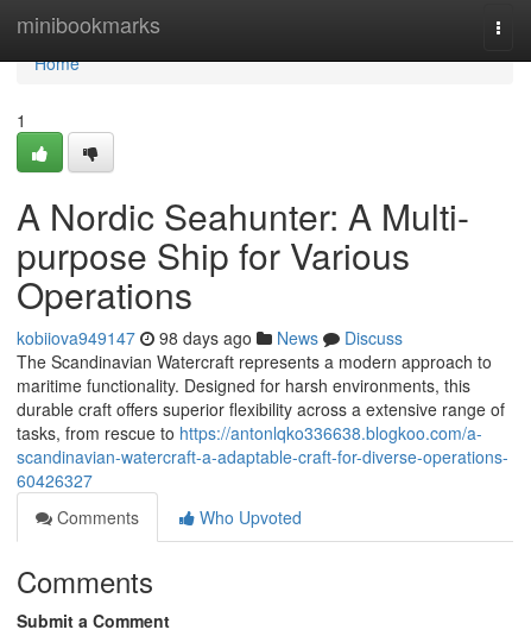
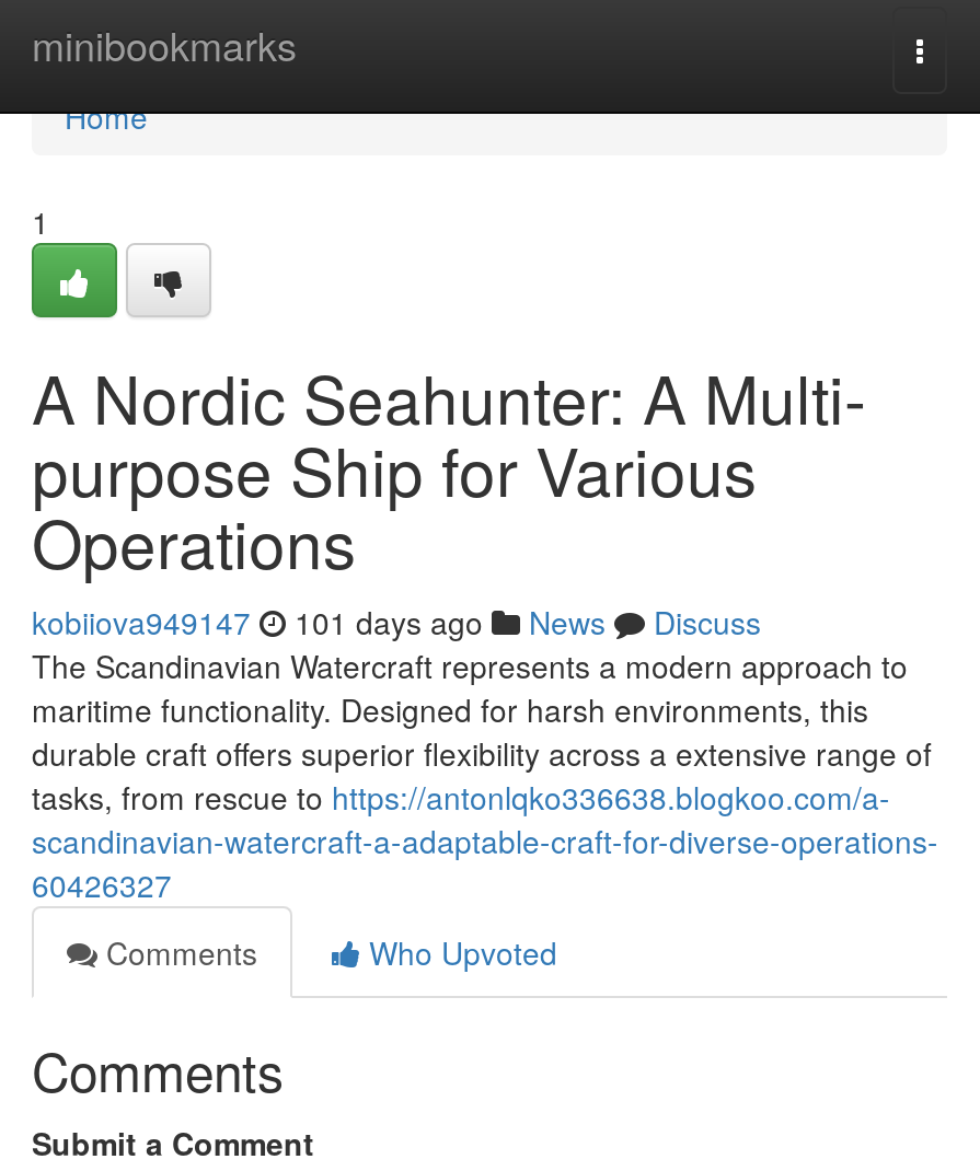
[17,326,403,350] kobiiova949147 98 days ago News Discuss -> [32,600,761,644] kobiiova949147 101 days ago News Discuss

